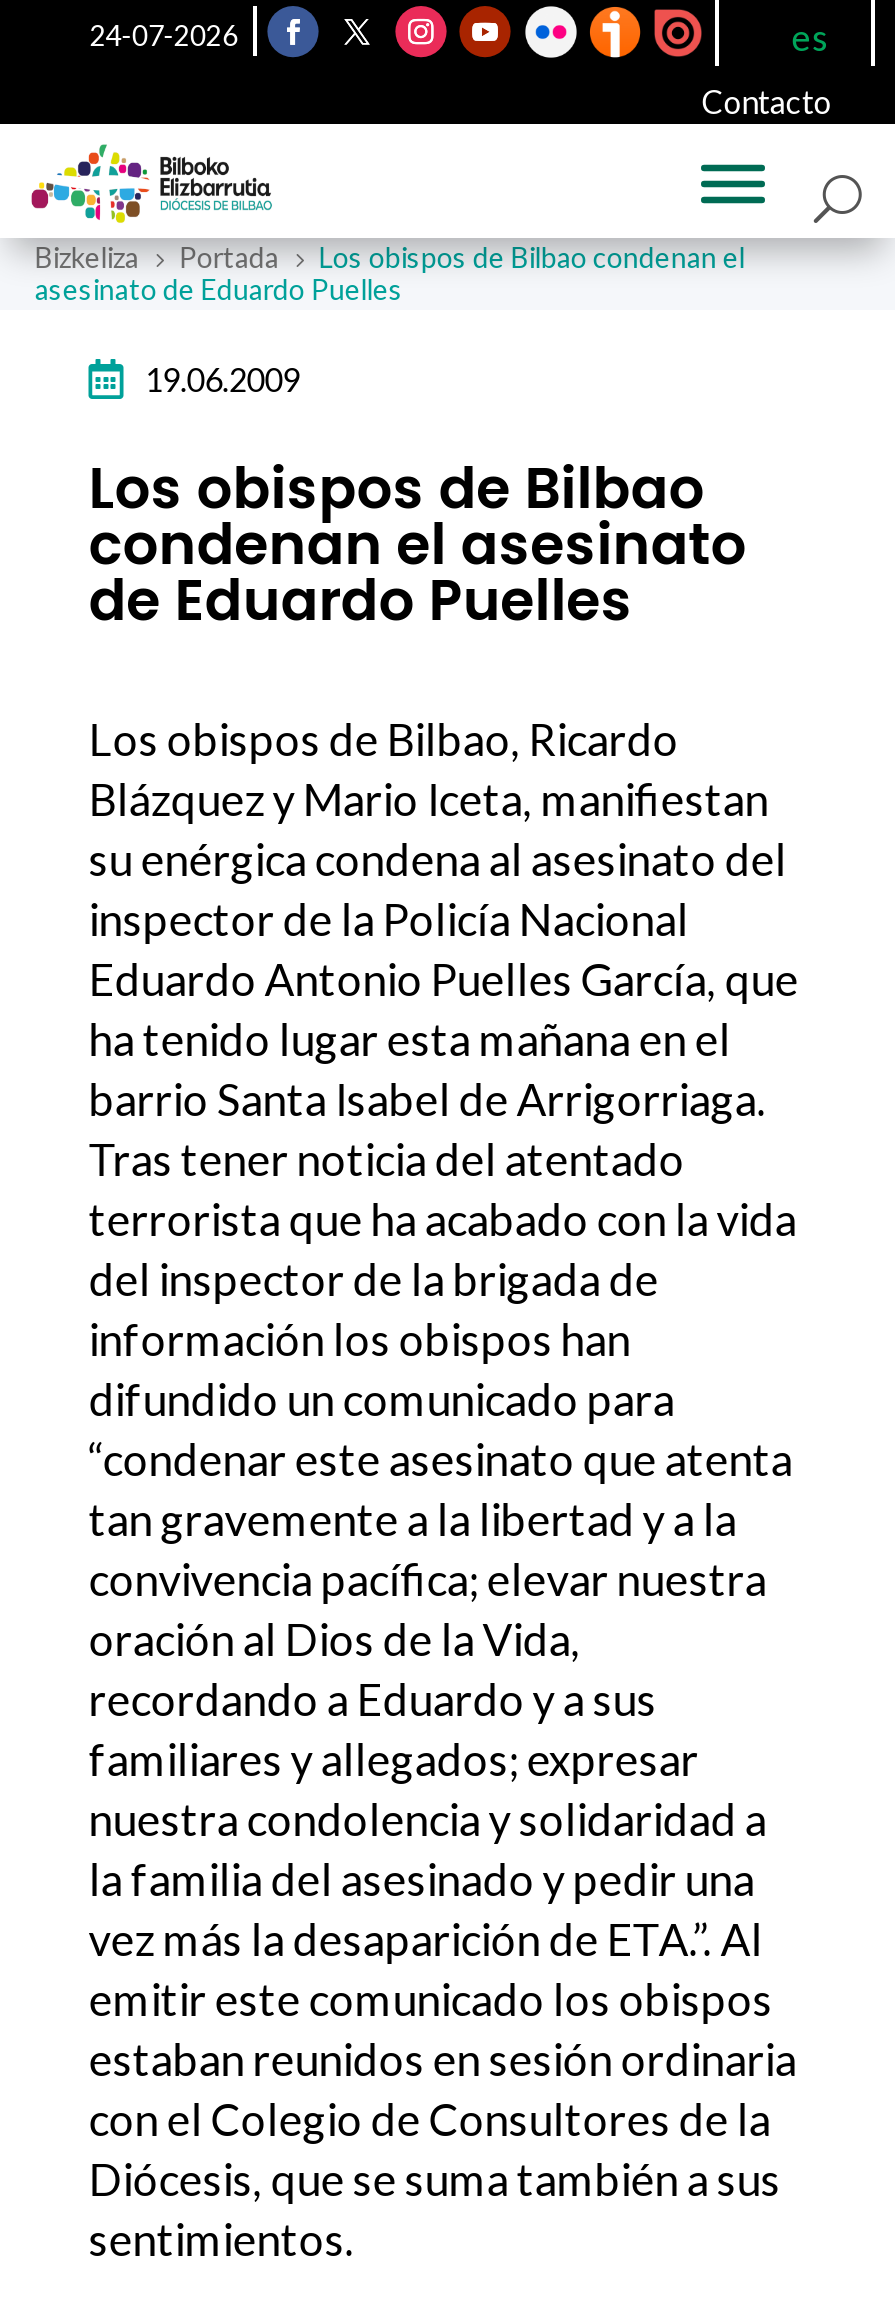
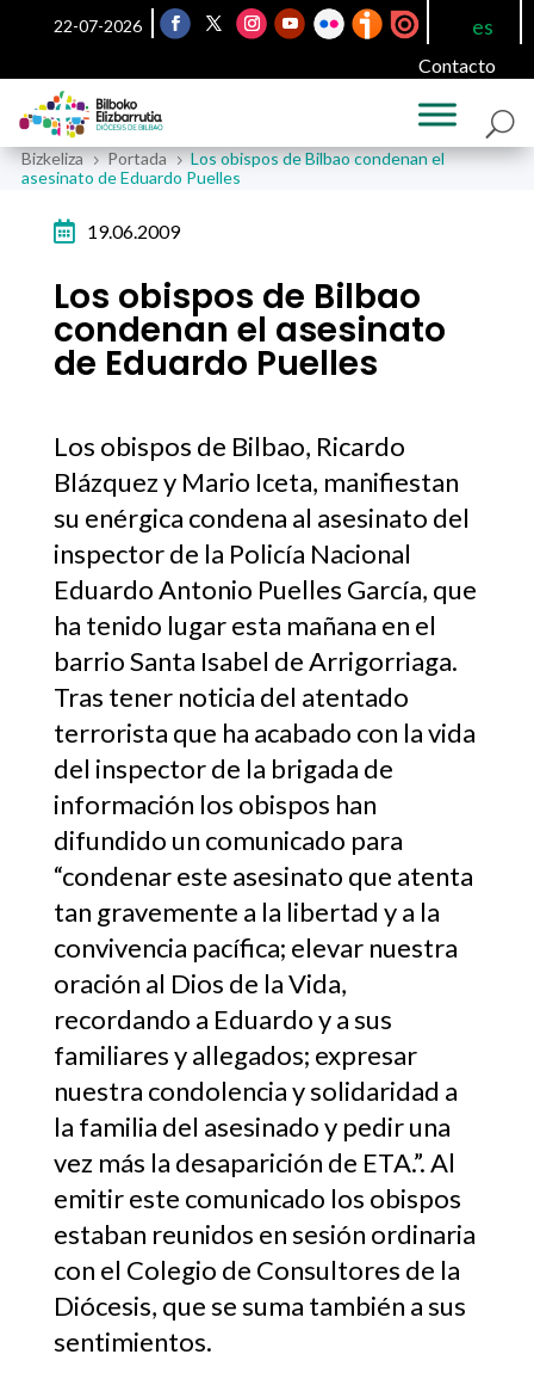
[90,18,238,52] 24-07-2026 -> [54,16,142,36] 22-07-2026

